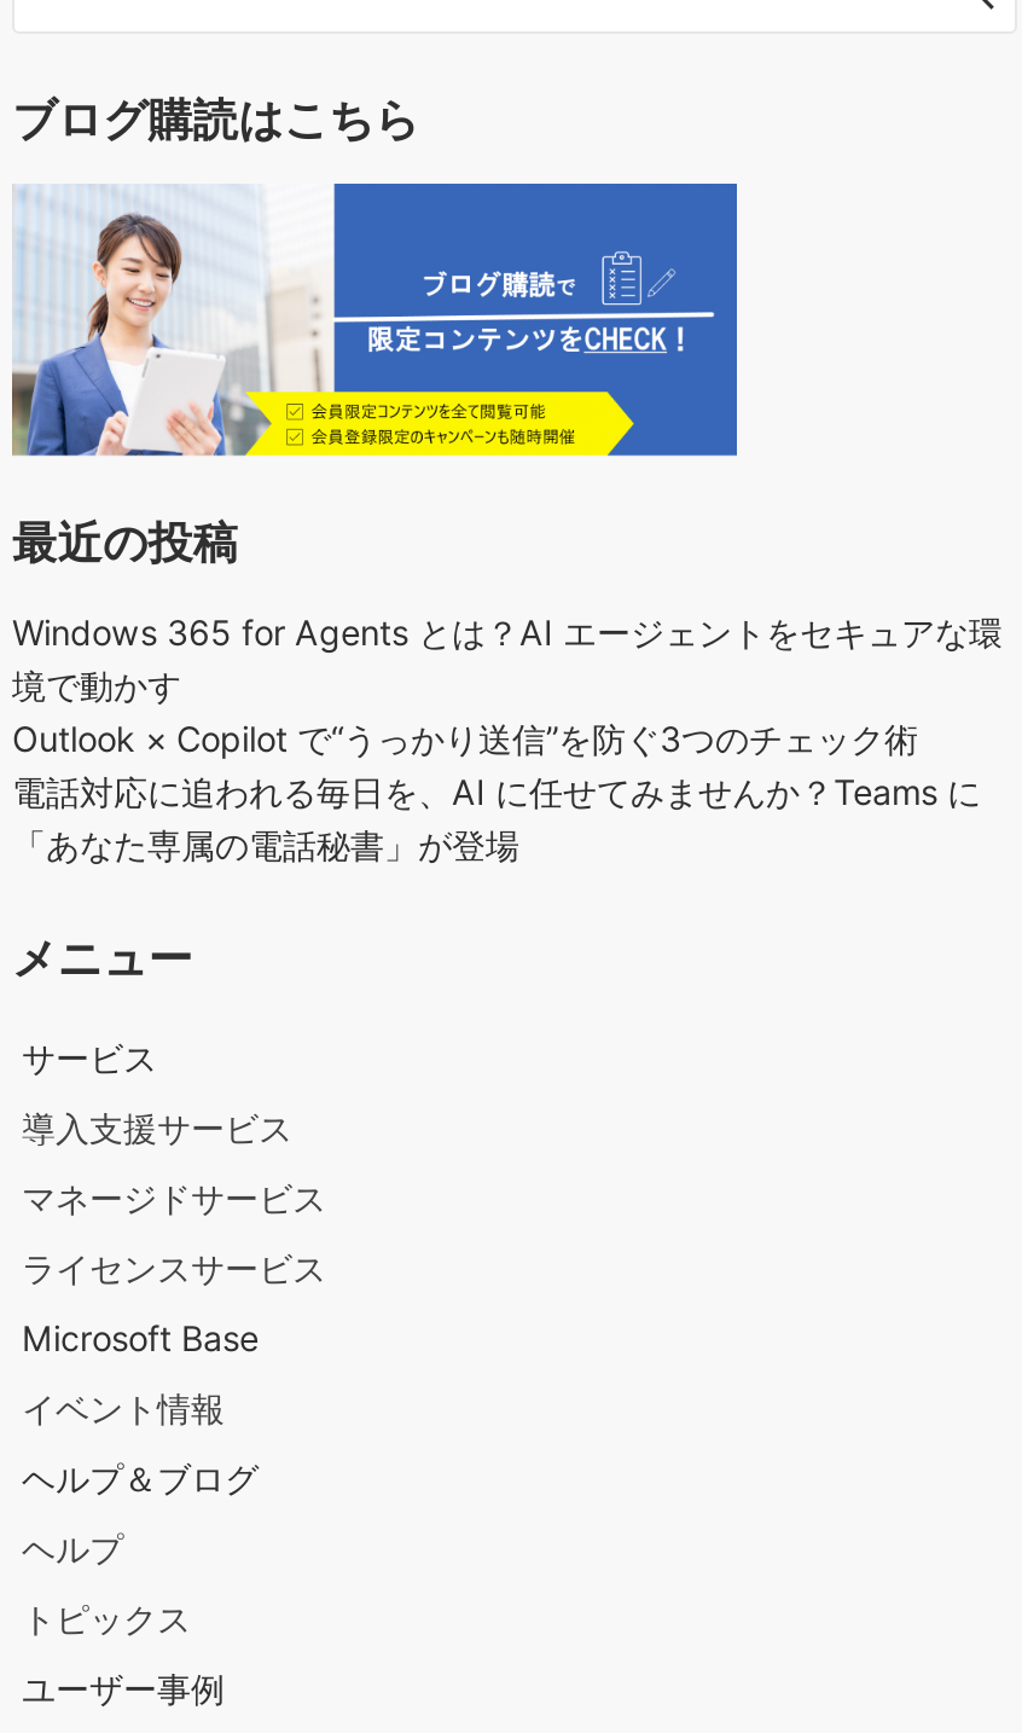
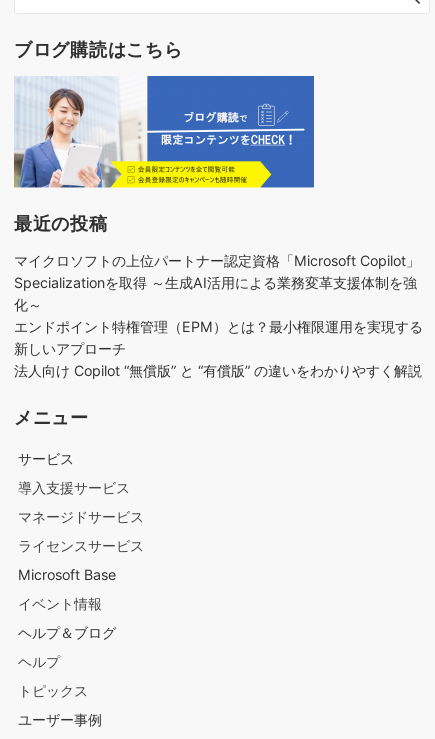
[12,610,1003,864] Windows 365 for Agents とは？AI エージェントをセキュアな環 | 境で動かす | Outlook × Copilot で“うっかり送信”を防ぐ3つのチェック術 | 電話対応に追われる毎日を、AI に任せてみませんか？Teams に | 「あなた専属の電話秘書」が登場 -> [14,252,423,379] マイクロソフトの上位パートナー認定資格「Microsoft Copilot」 | Specializationを取得 ～生成AI活用による業務変革支援体制を強 | 化～ | エンドポイント特権管理（EPM）とは？最小権限運用を実現する | 新しいアプローチ | 法人向け Copilot “無償版” と “有償版” の違いをわかりやすく解説

